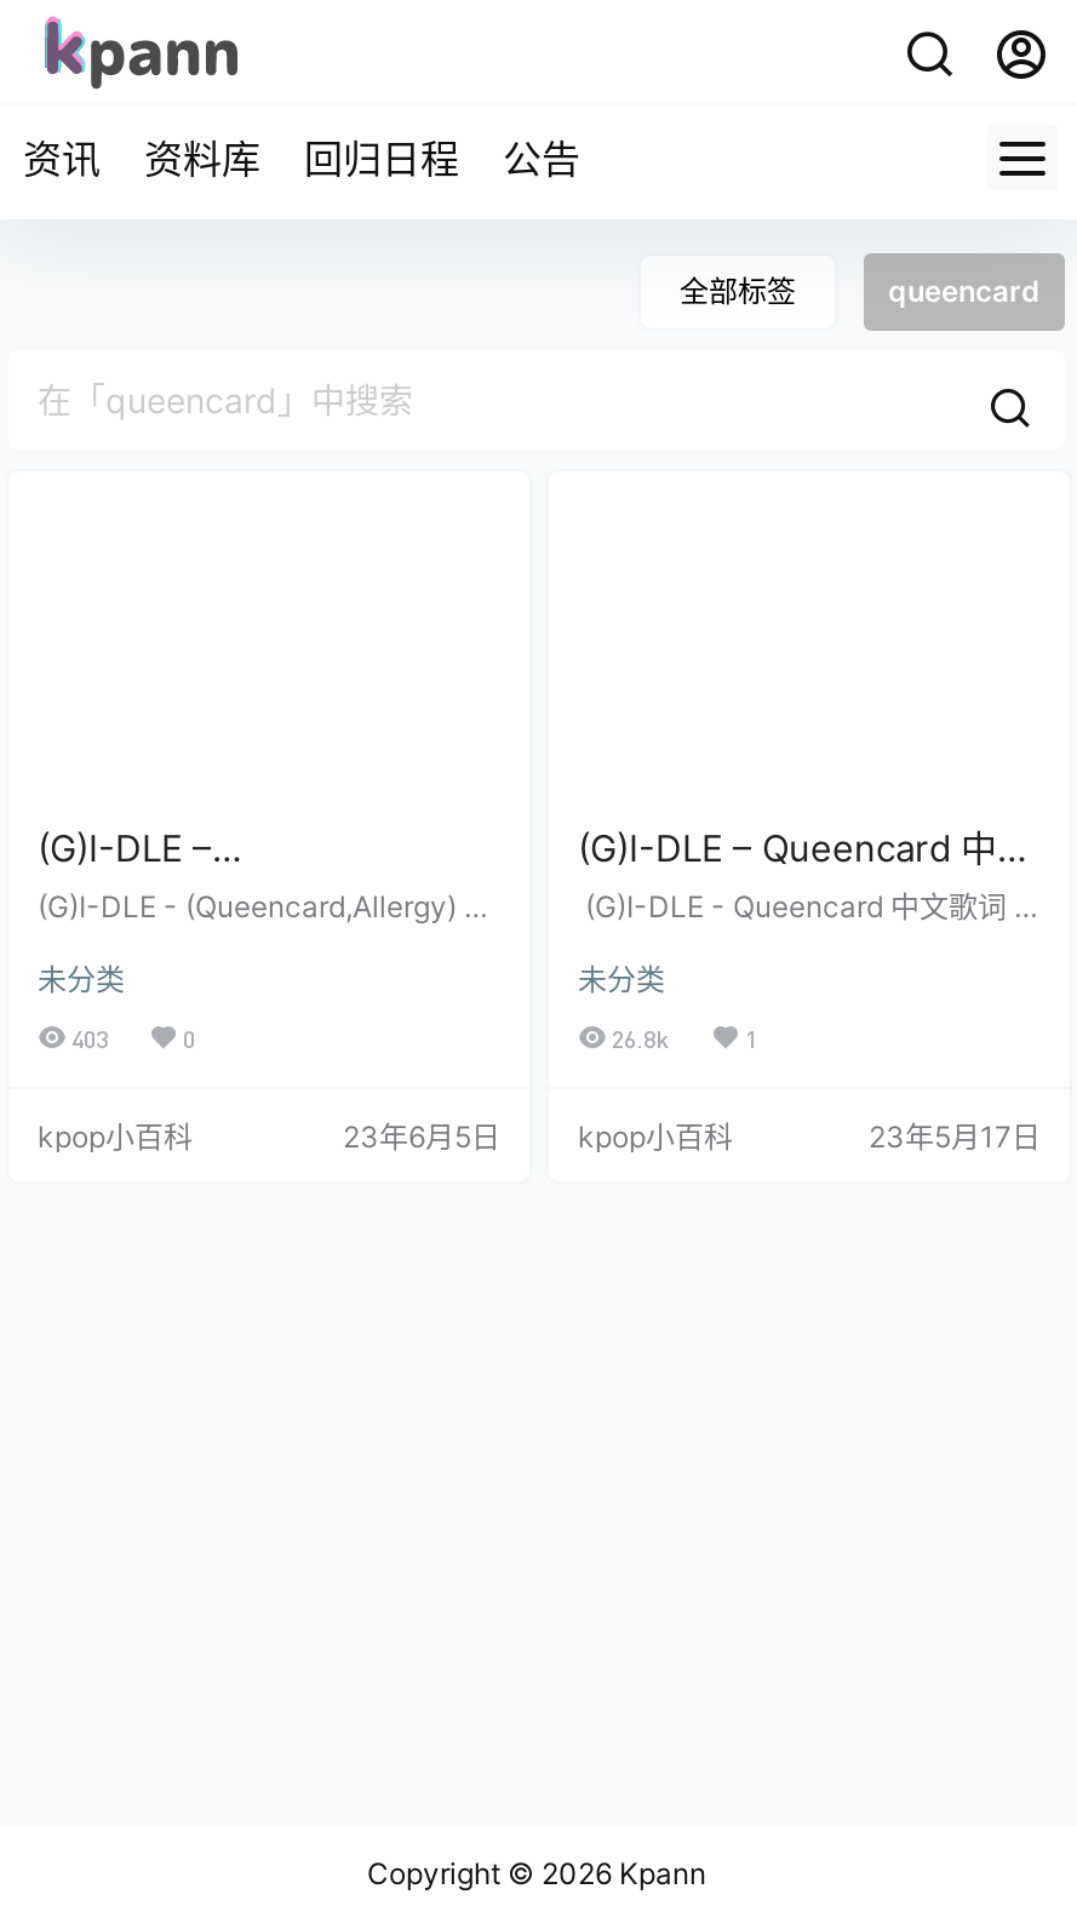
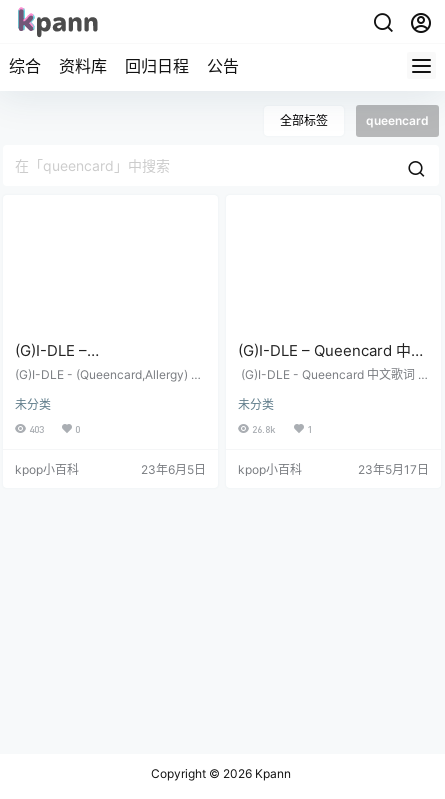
[23,134,101,183] 资讯 -> [9,56,41,76] 综合

